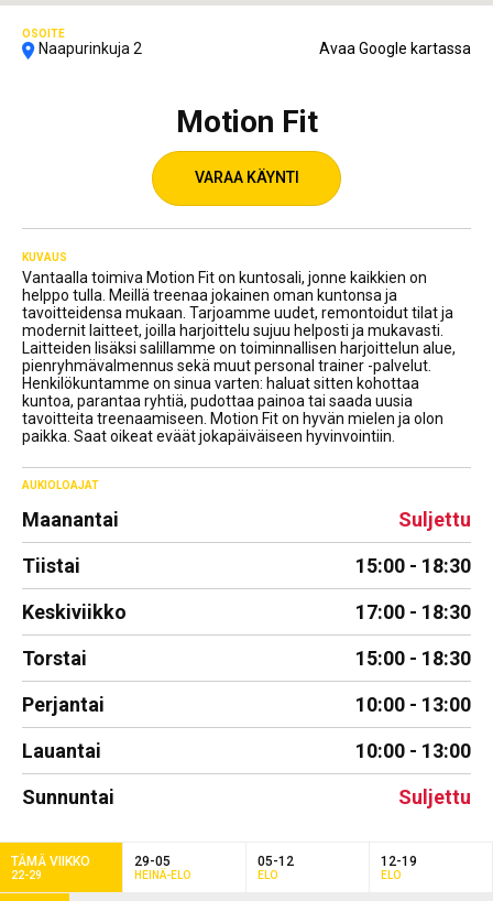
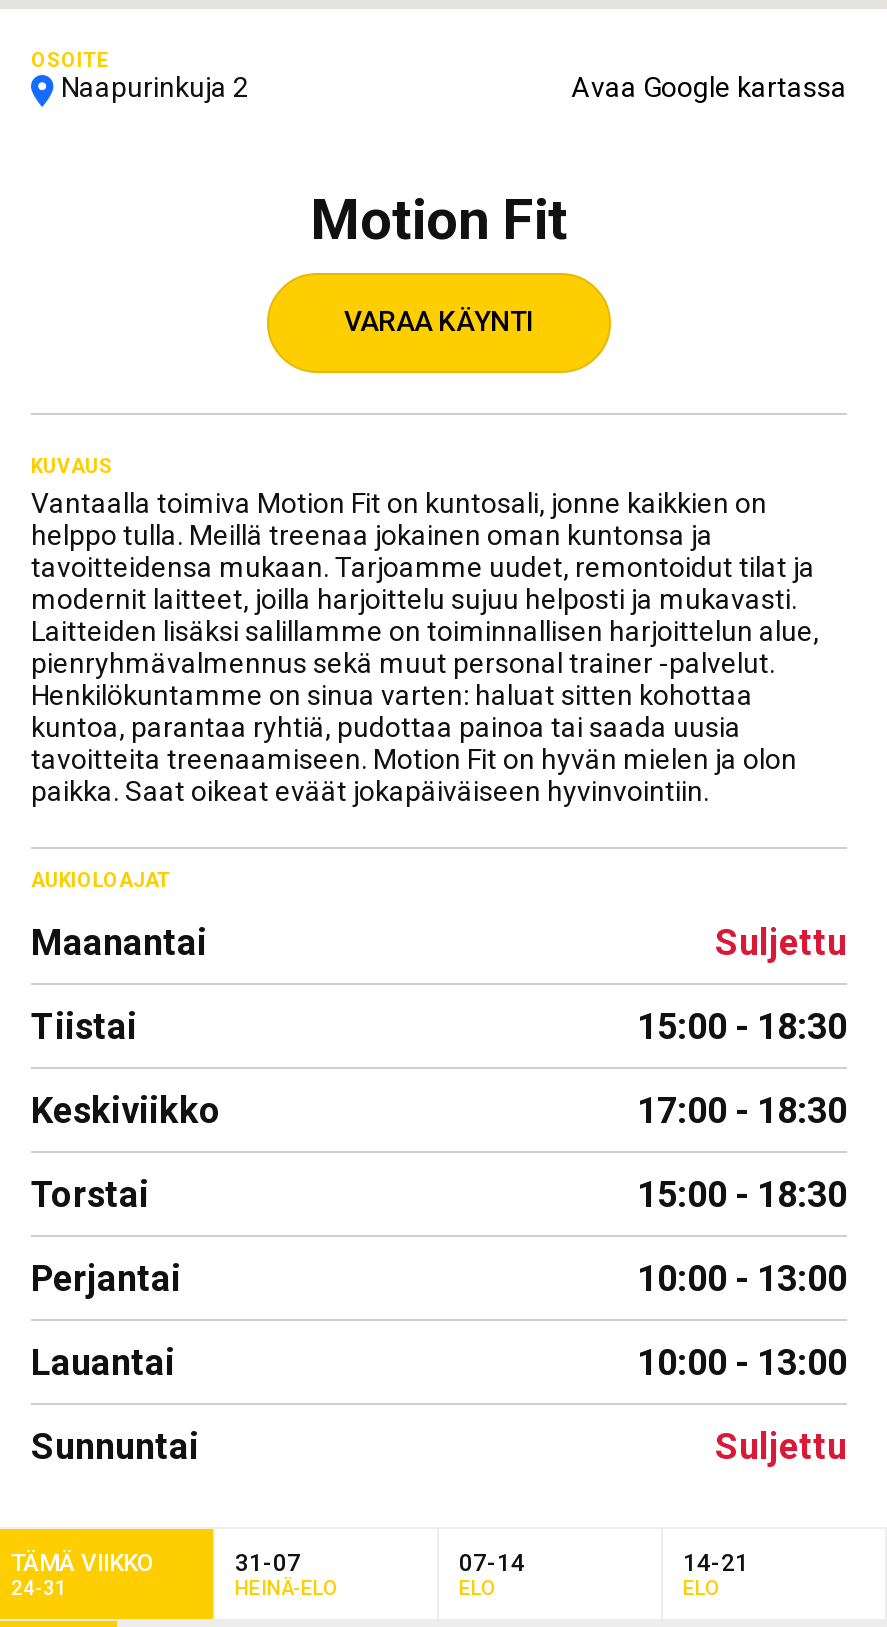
[134,853,171,869] 29-05 -> [235,1548,301,1576] 31-07
[258,853,294,869] 05-12 -> [459,1548,525,1576] 07-14
[381,853,417,869] 12-19 -> [683,1548,749,1576] 14-21
[11,869,42,881] 22-29 -> [11,1576,67,1598] 24-31

